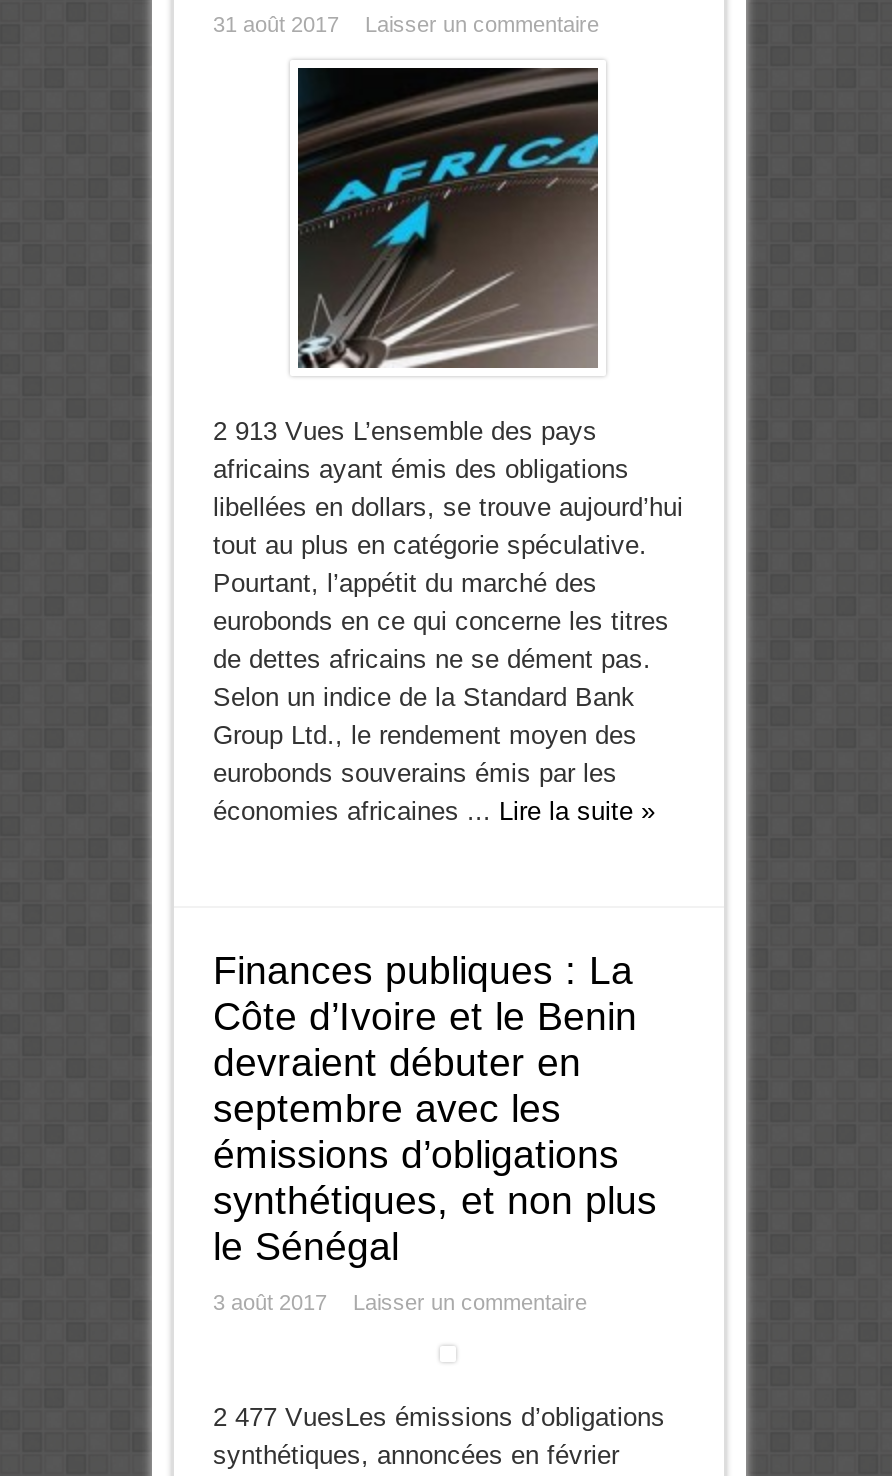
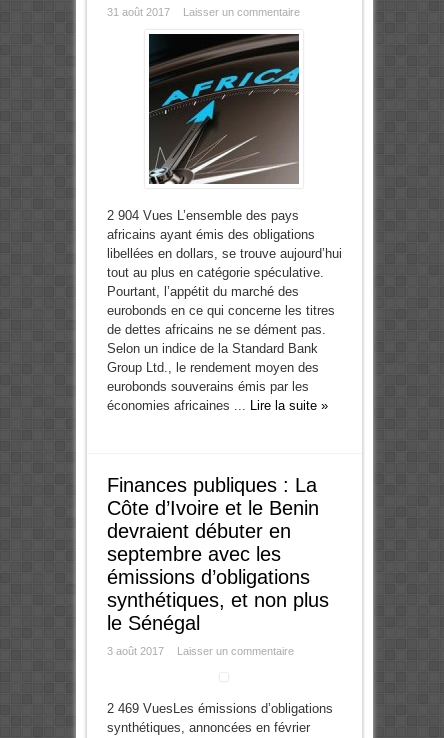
[213,417,597,447] 2 913 Vues L’ensemble des pays -> [106,208,298,223] 2 904 Vues L’ensemble des pays
[213,1403,665,1433] 2 477 VuesLes émissions d’obligations -> [106,701,332,716] 2 469 VuesLes émissions d’obligations

